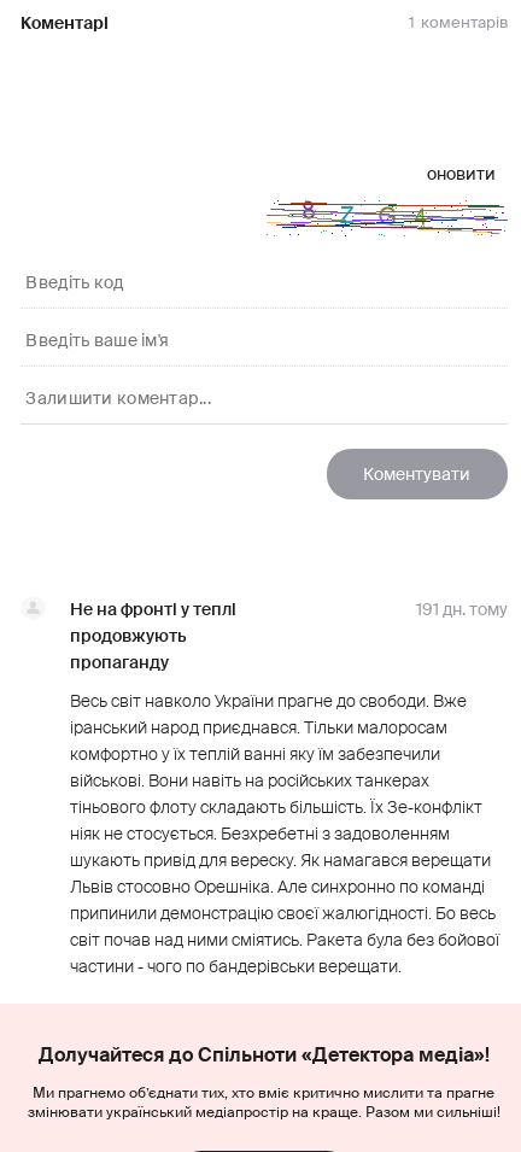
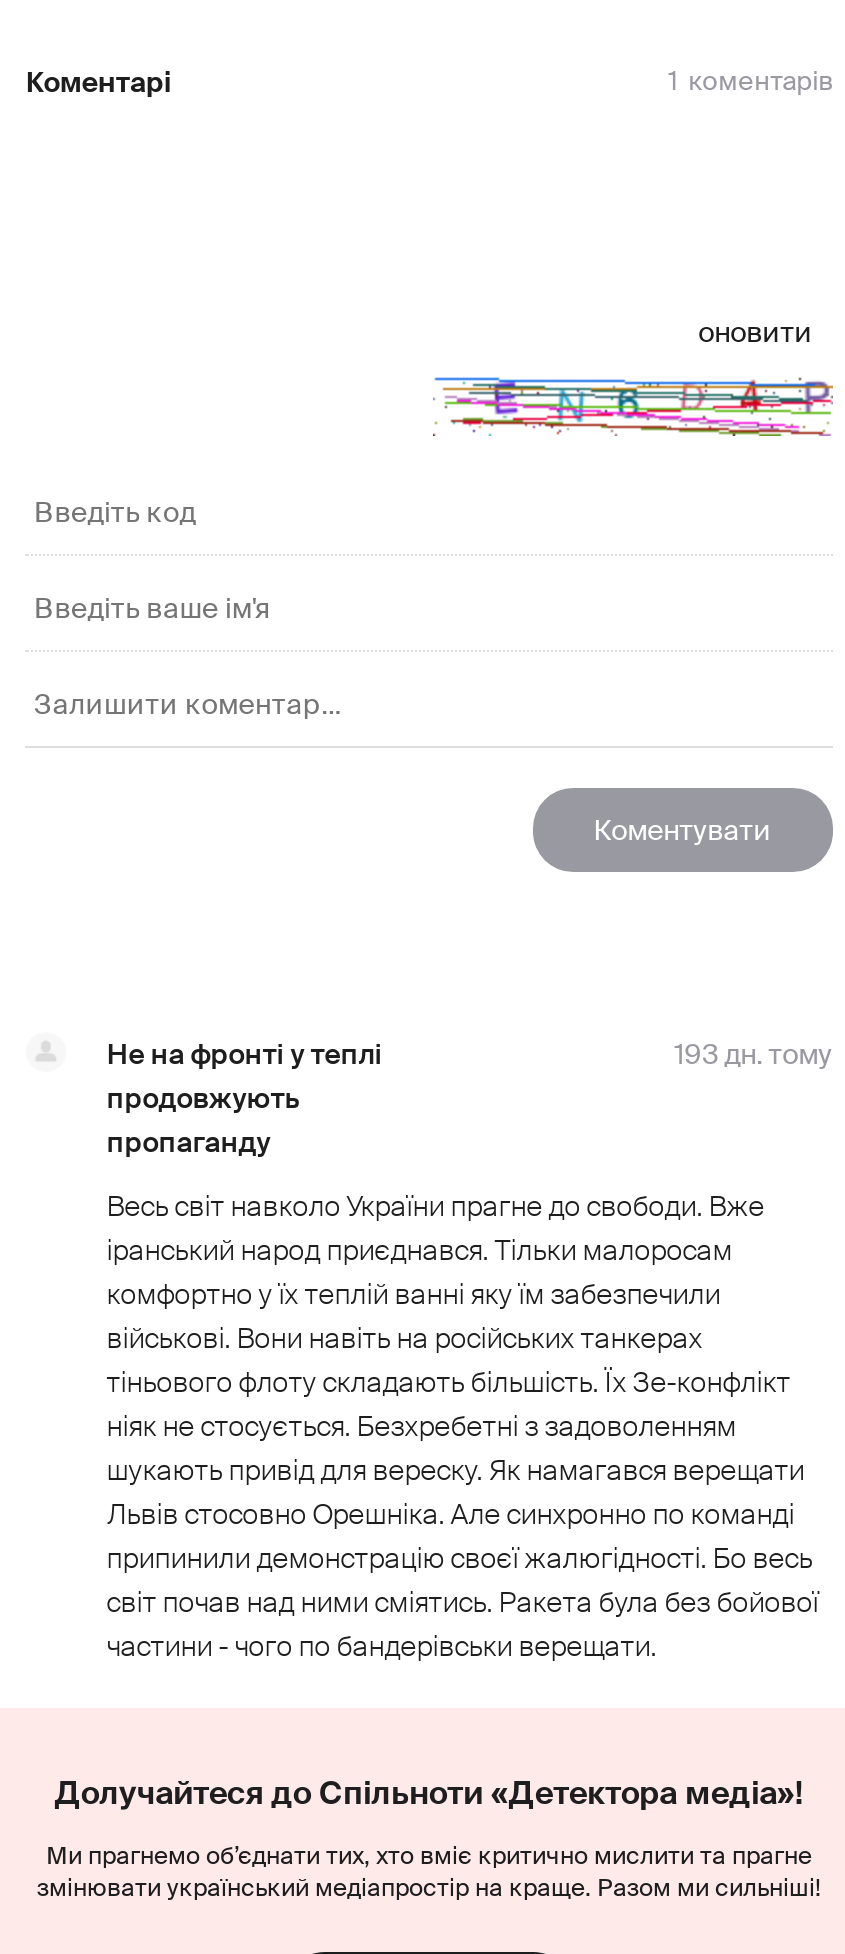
[267,199,508,238] [image] -> [433,374,835,438] [image]
[416,599,507,621] 191 дн. тому -> [674,1037,832,1073] 193 дн. тому

